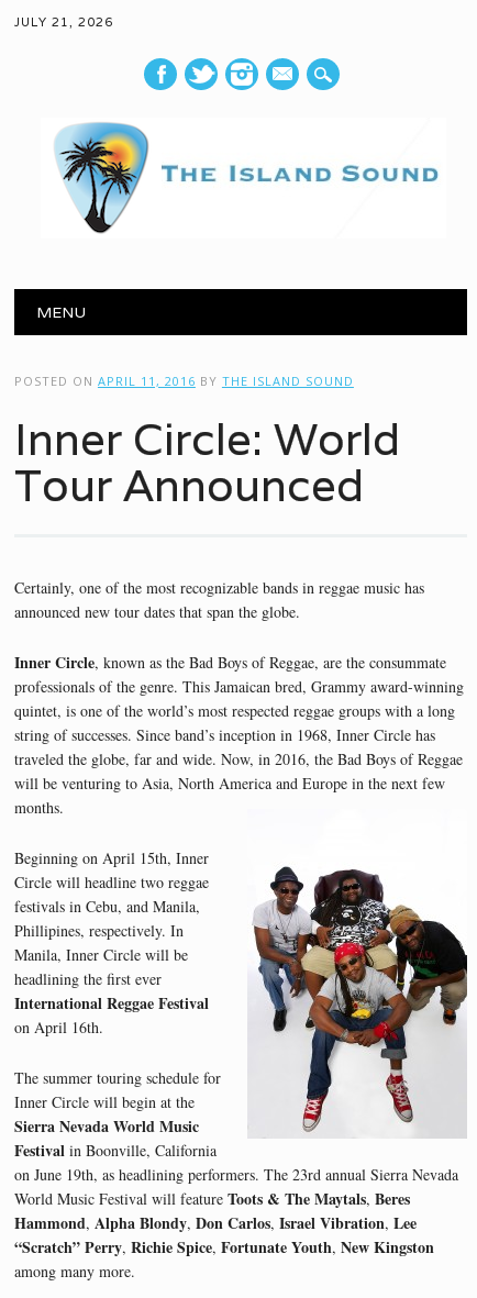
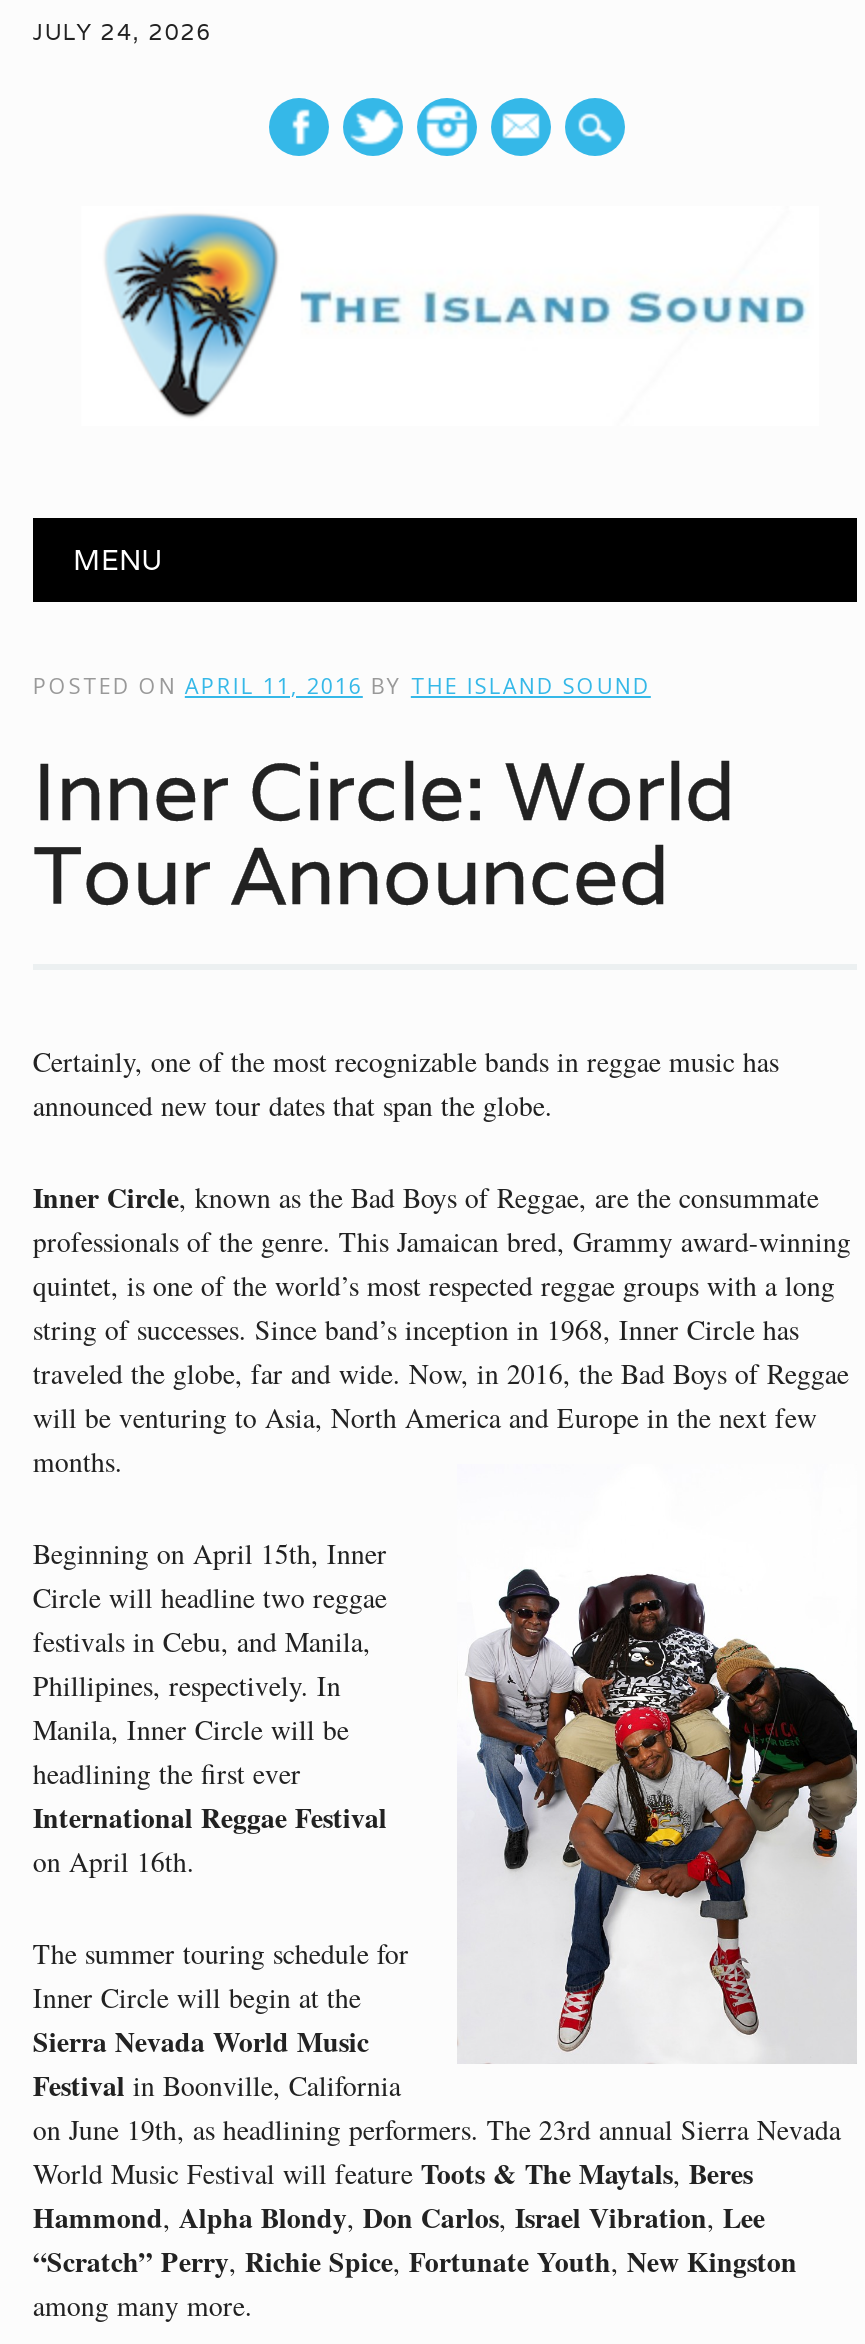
[14,14,113,30] JULY 21, 2026 -> [33,18,213,46] JULY 24, 2026

